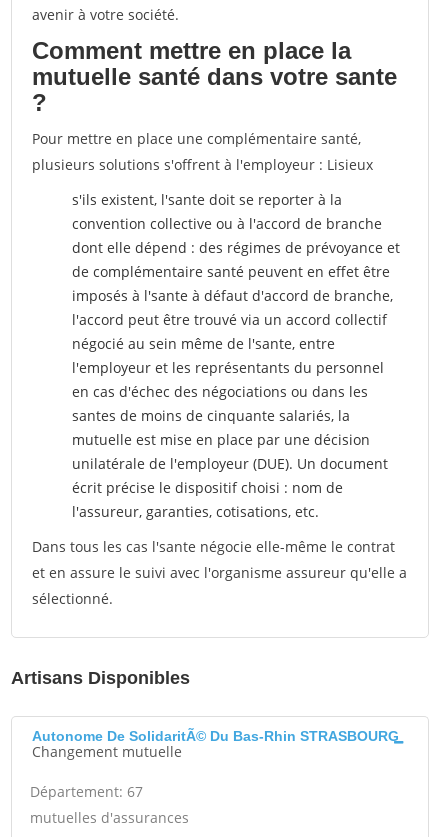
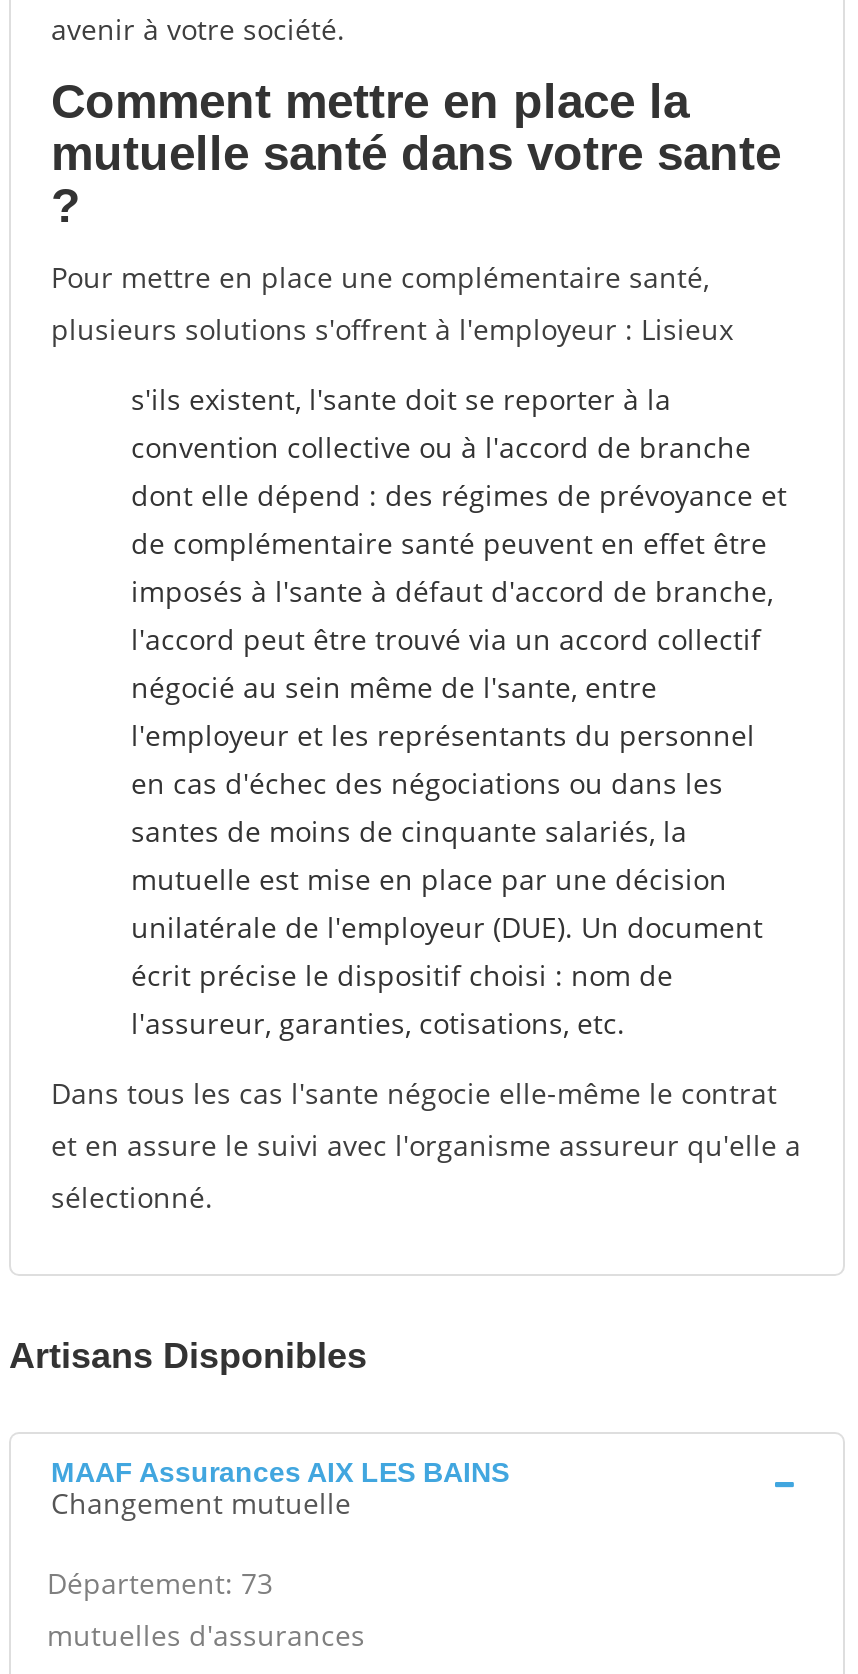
[32,728,399,744] Autonome De SolidaritÃ© Du Bas-Rhin STRASBOURG -> [51,1456,509,1488] MAAF Assurances AIX LES BAINS
[30,782,143,801] Département: 67 -> [47,1564,273,1602] Département: 73

